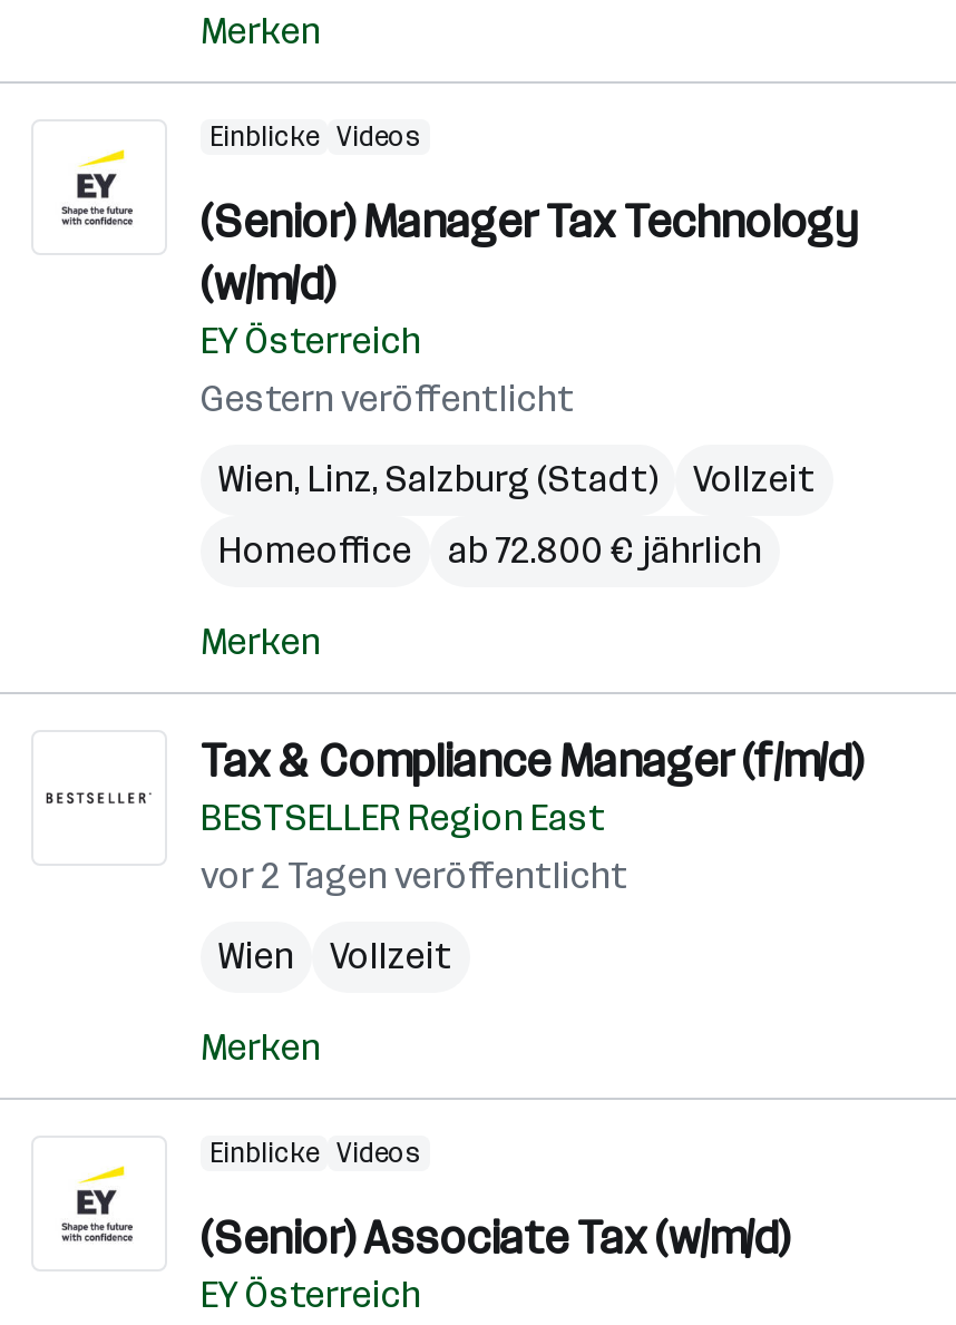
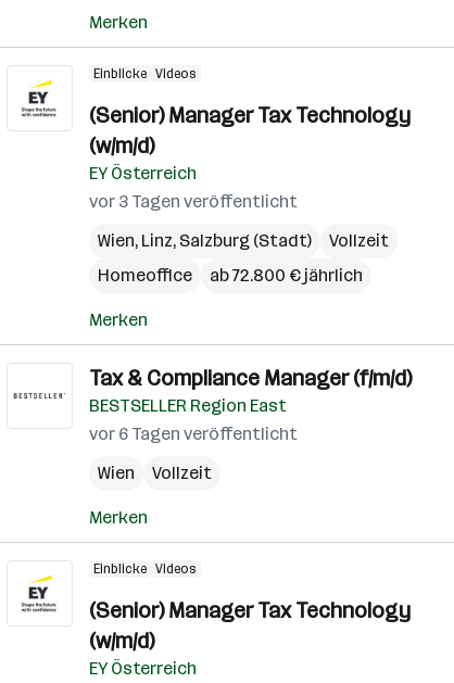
[201,378,575,420] Gestern veröffentlicht -> [89,191,298,212] vor 3 Tagen veröffentlicht
[201,855,628,897] vor 2 Tagen veröffentlicht -> [89,423,298,444] vor 6 Tagen veröffentlicht
[201,1211,789,1265] (Senior) Associate Tax (w/m/d) -> [89,597,411,654] (Senior) Manager Tax Technology | (w/m/d)

